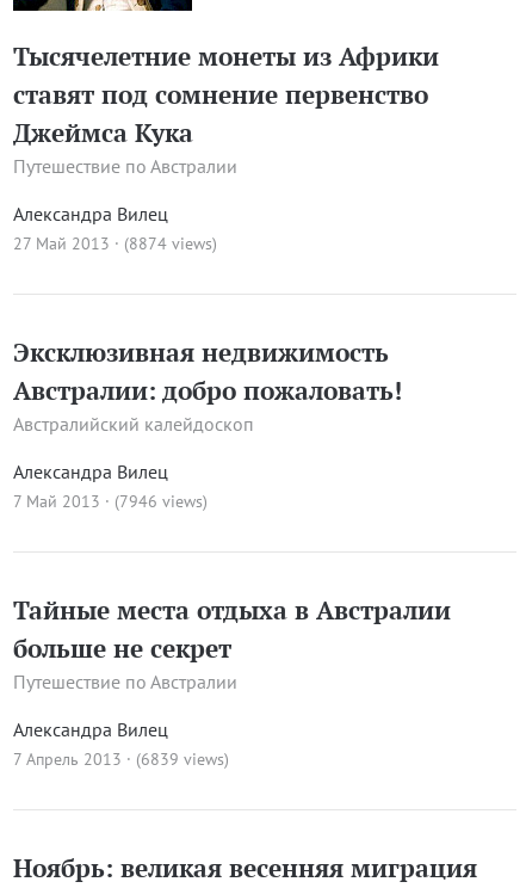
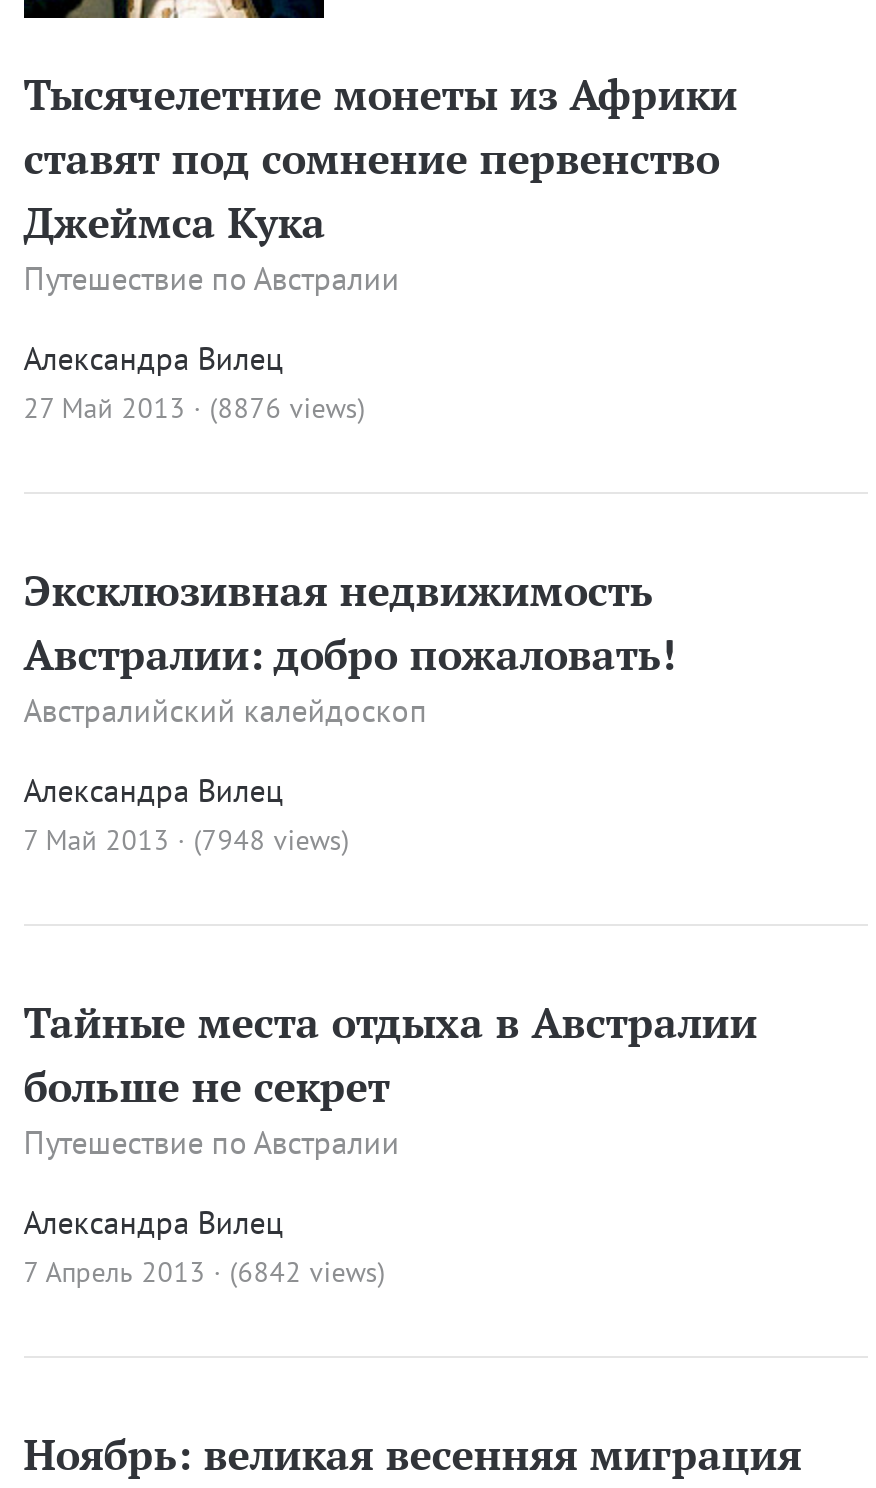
[13,233,217,254] 27 Май 2013 · (8874 views) -> [24,390,366,426] 27 Май 2013 · (8876 views)
[13,491,207,512] 7 Май 2013 · (7946 views) -> [24,822,350,858] 7 Май 2013 · (7948 views)
[13,748,229,770] 7 Апрель 2013 · (6839 views) -> [24,1254,386,1290] 7 Апрель 2013 · (6842 views)

